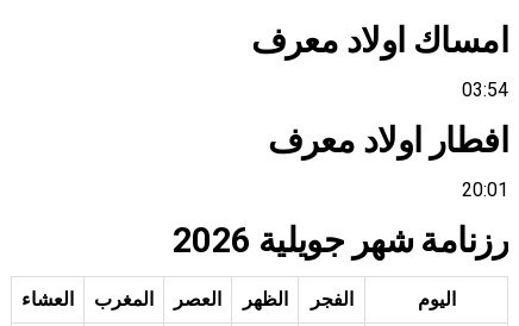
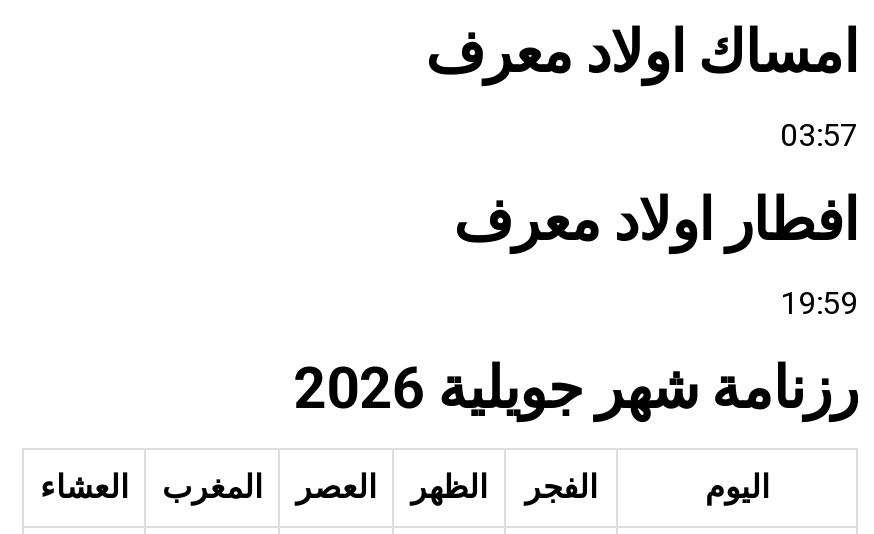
[462,79,508,101] 03:54 -> [780,116,858,154] 03:57
[462,178,508,201] 20:01 -> [780,284,858,322] 19:59

